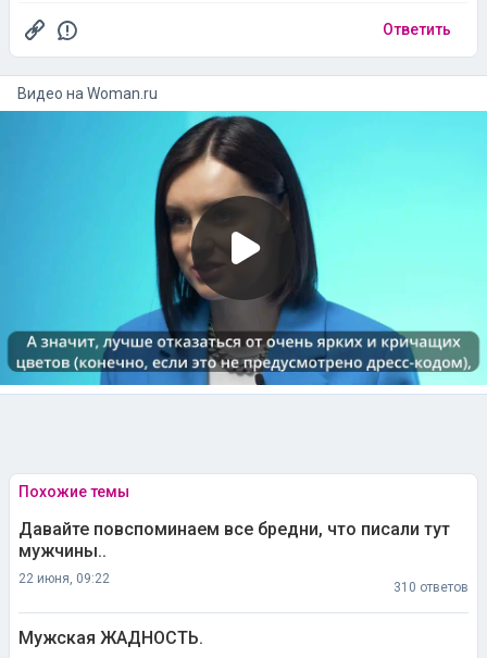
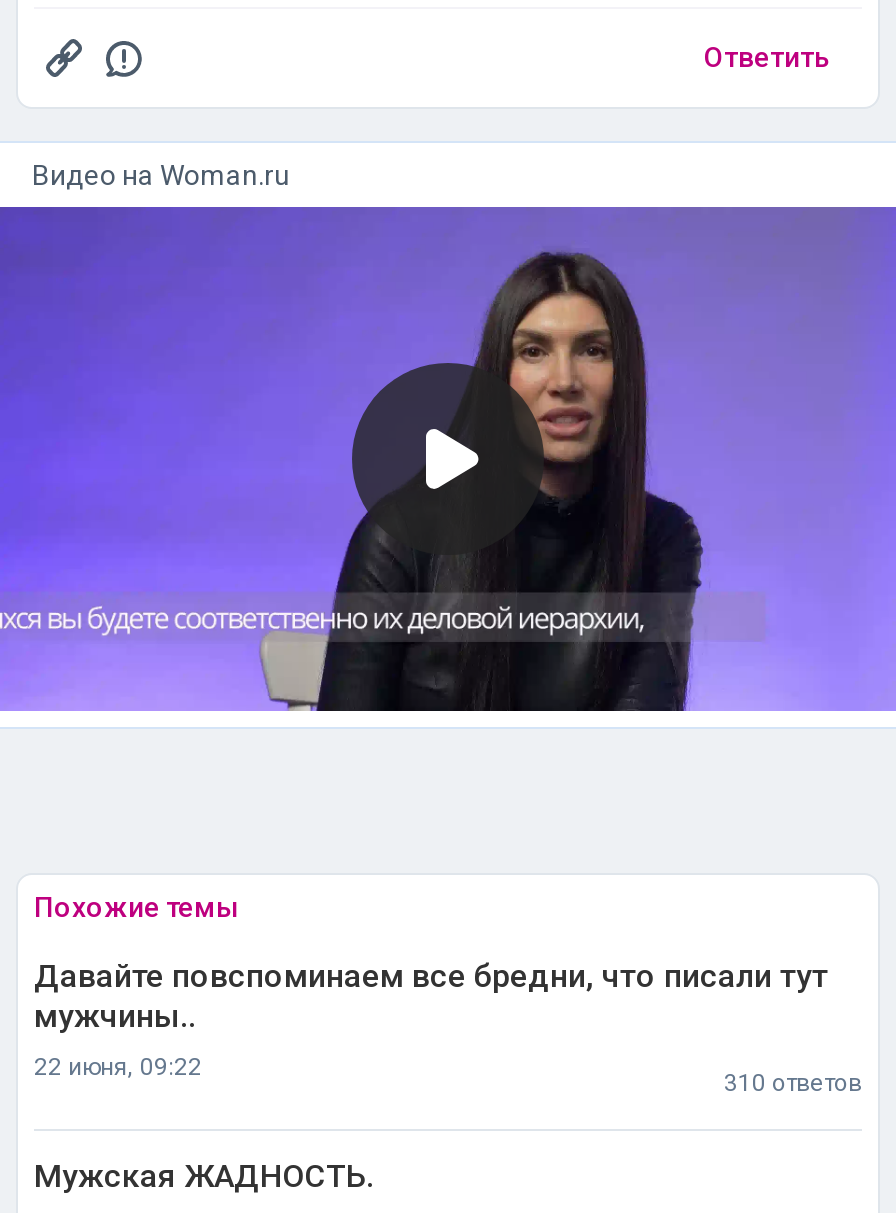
[3,110,484,386] [image] -> [6,205,890,713] [image]

